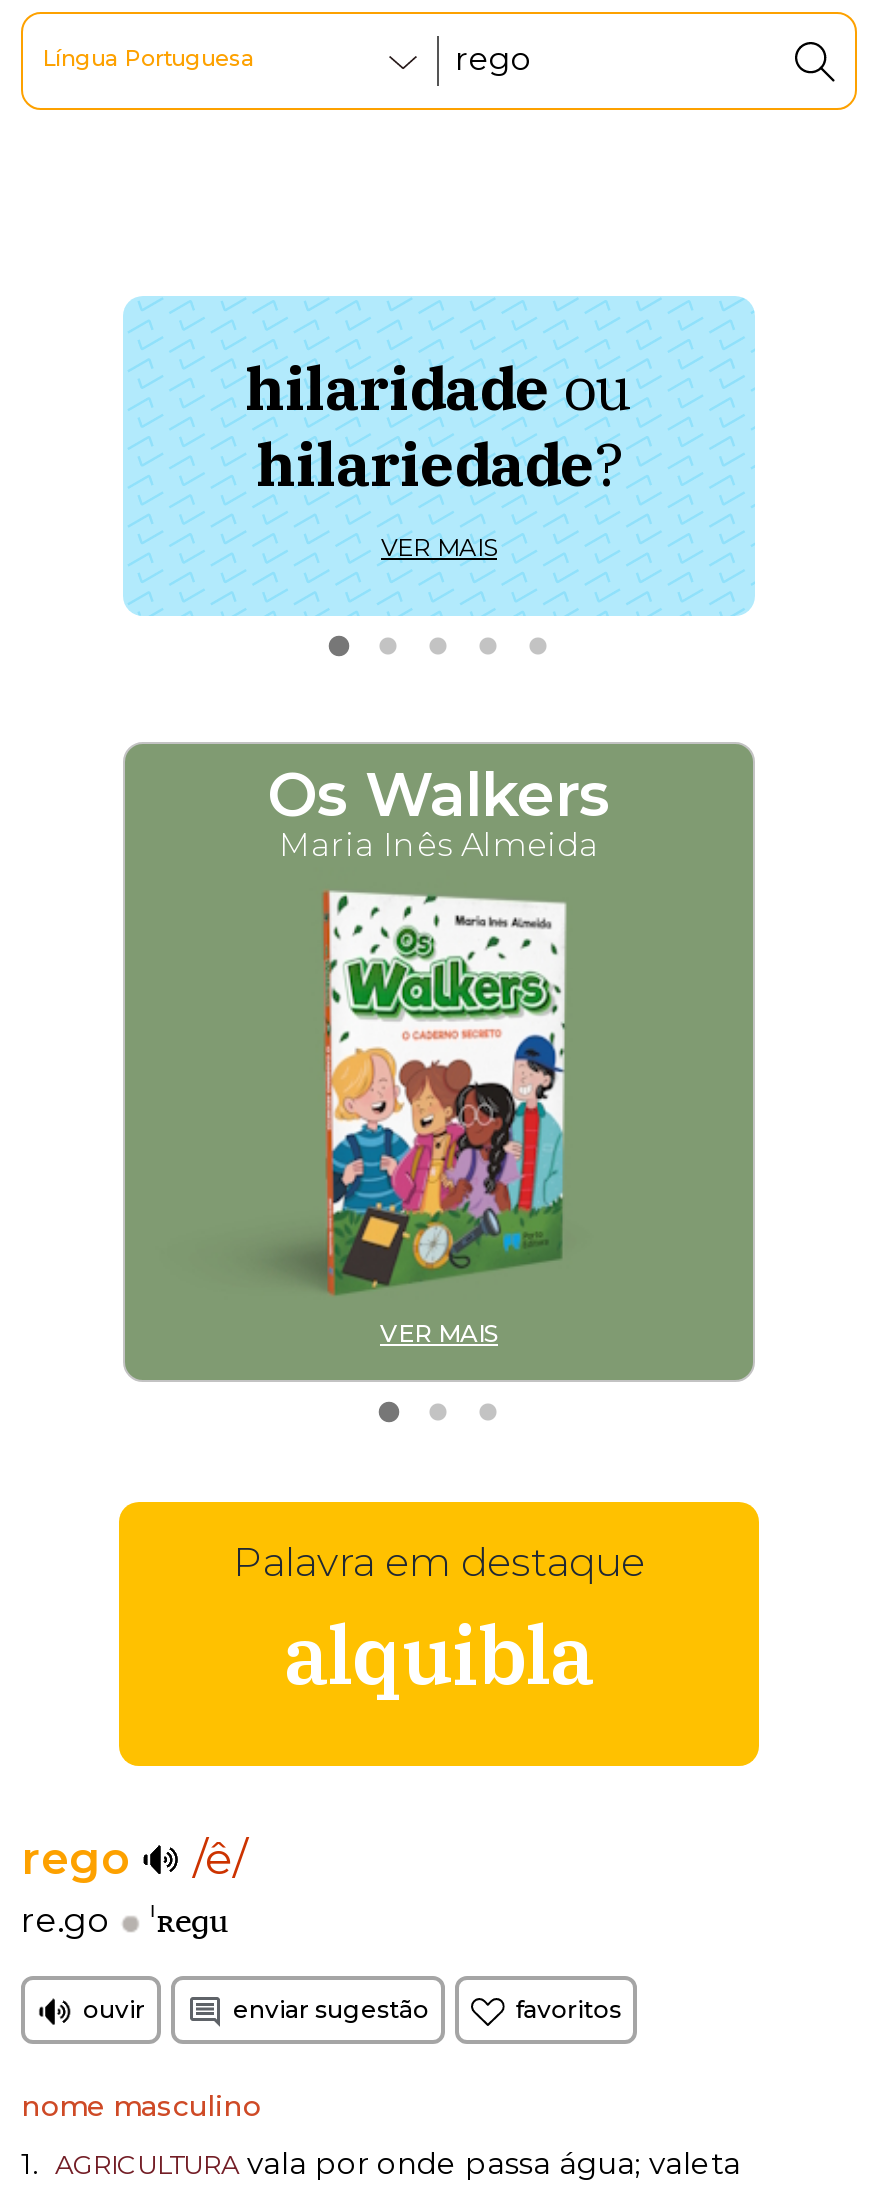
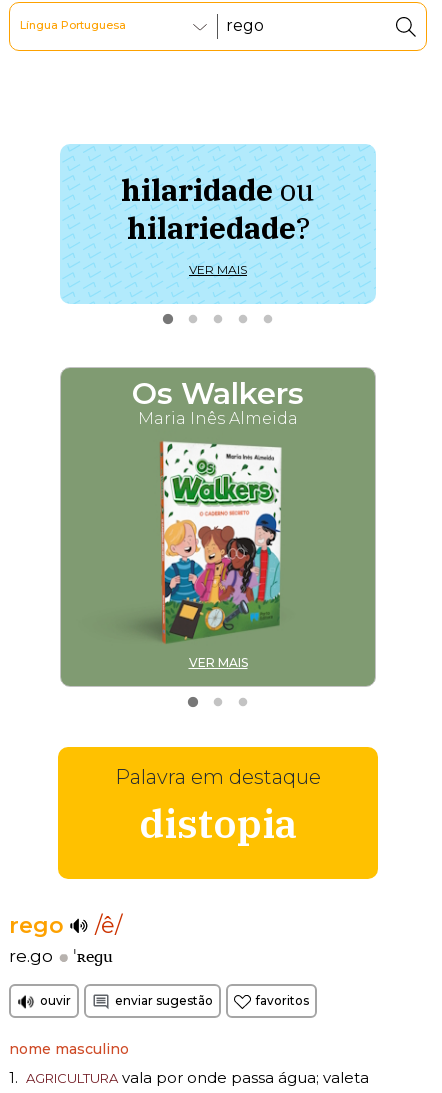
[284,1602,594,1706] alquibla -> [139,797,297,849] distopia

